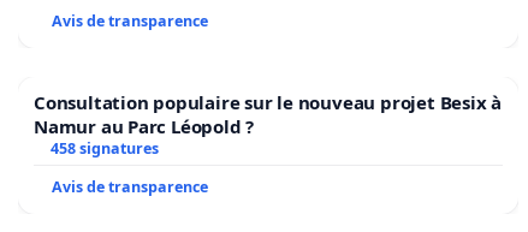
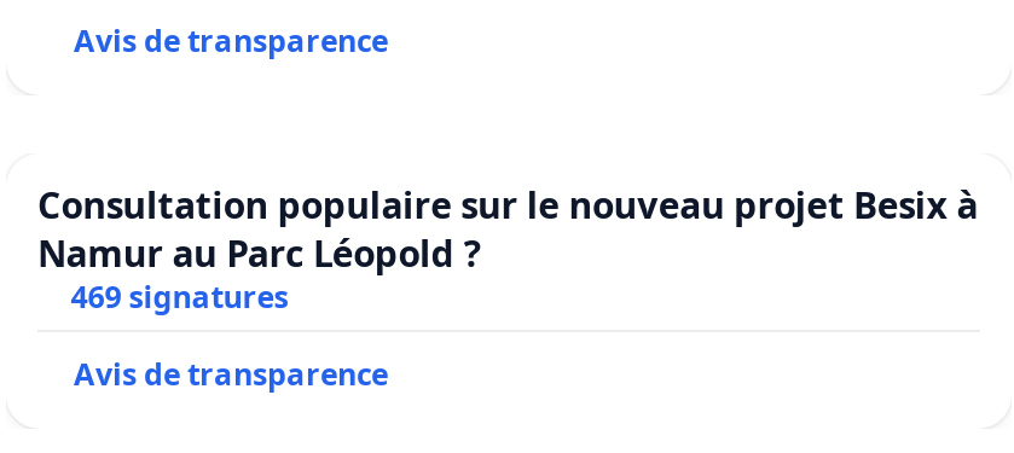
[50,138,159,158] 458 signatures -> [71,276,288,317] 469 signatures

